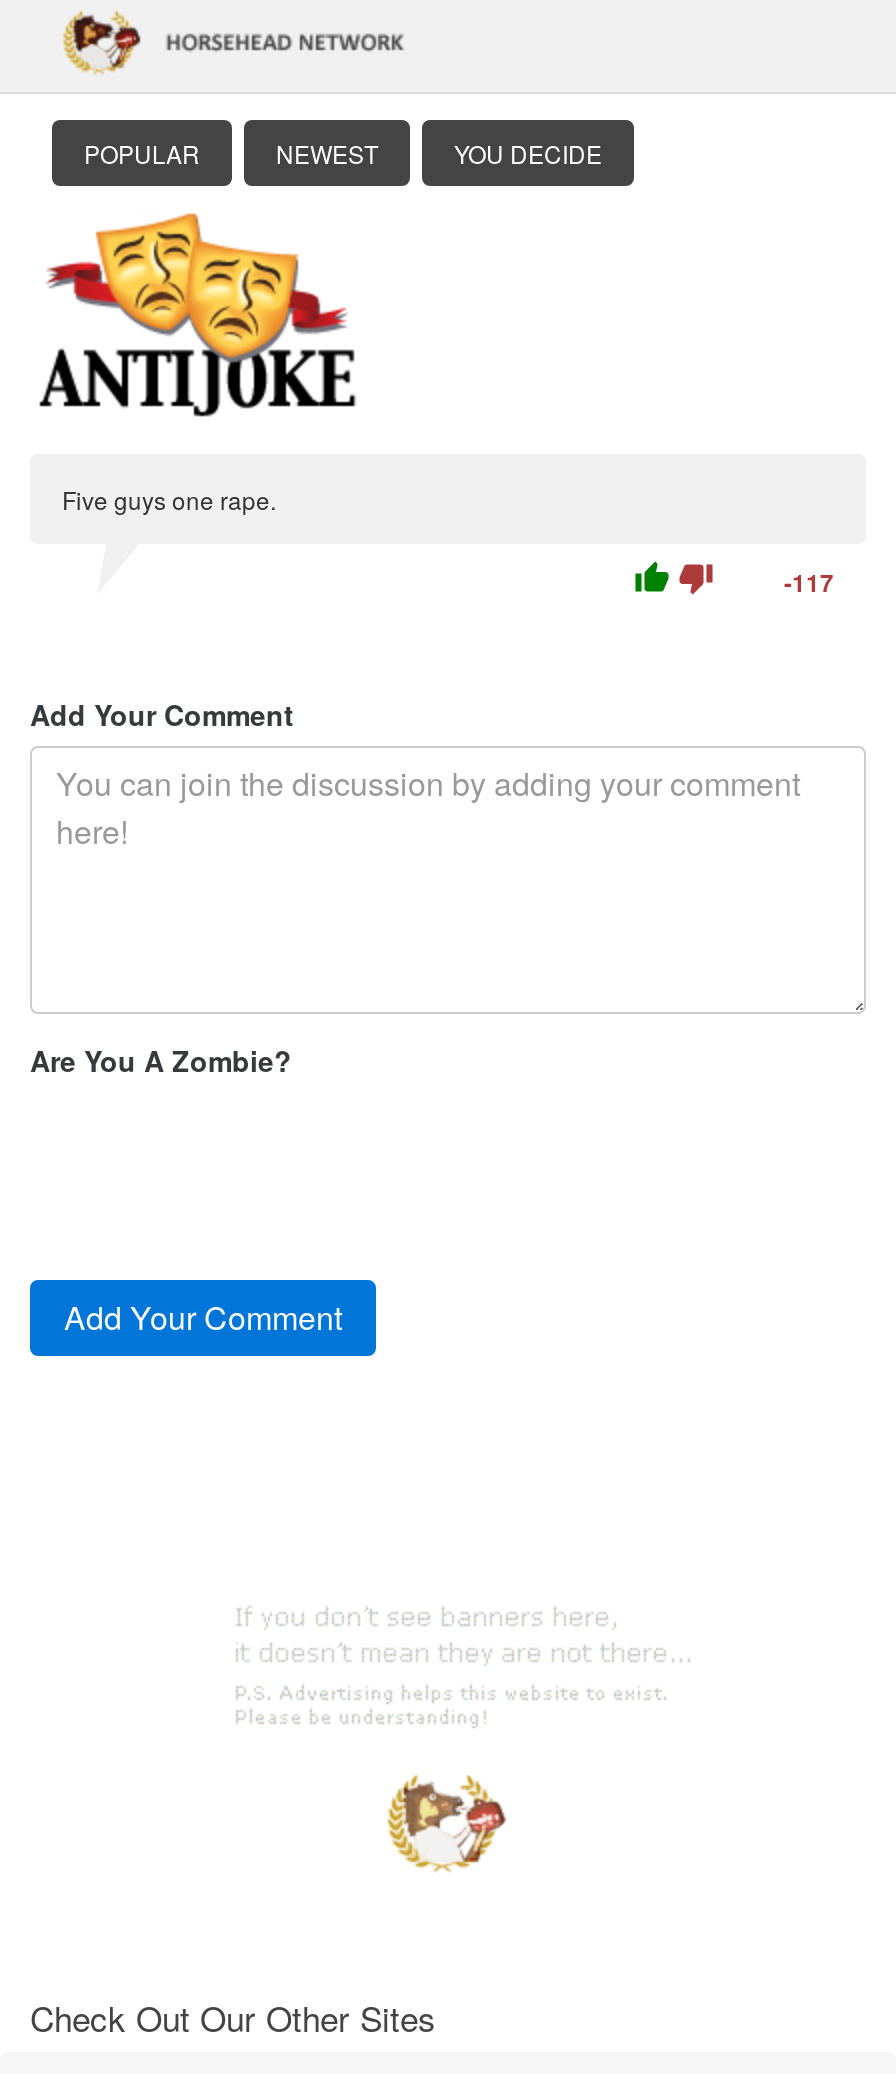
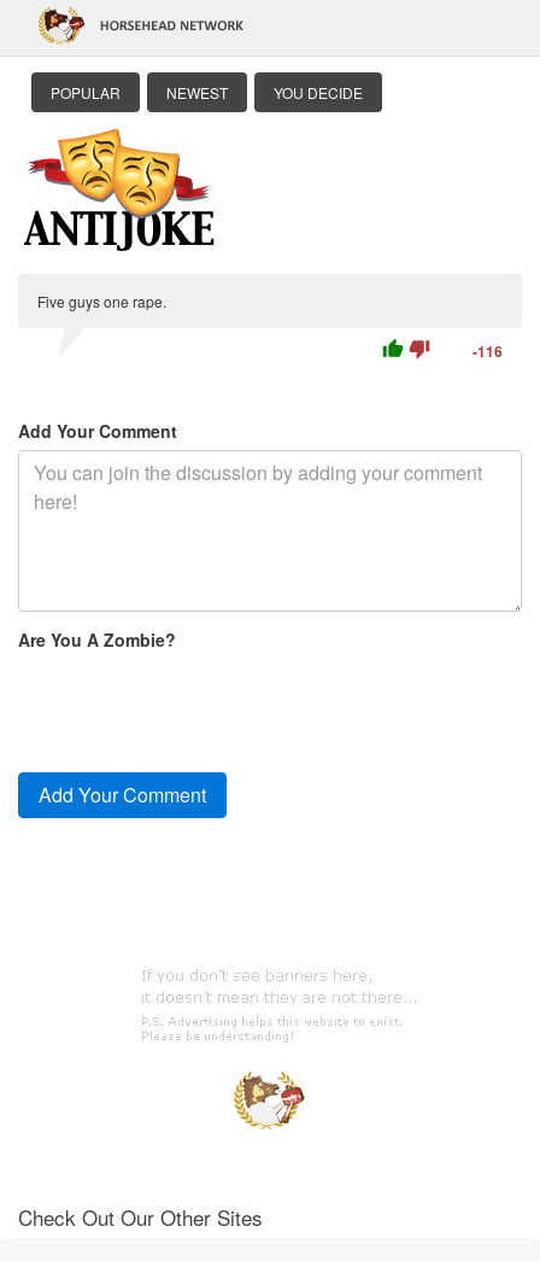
[784,564,834,600] -117 -> [472,340,503,362] -116

